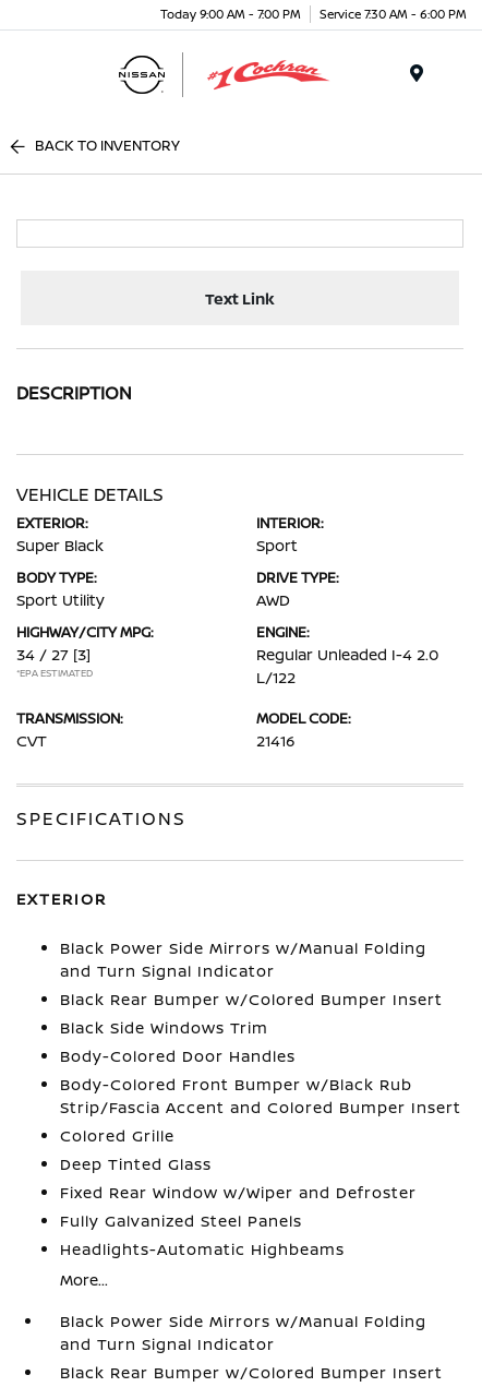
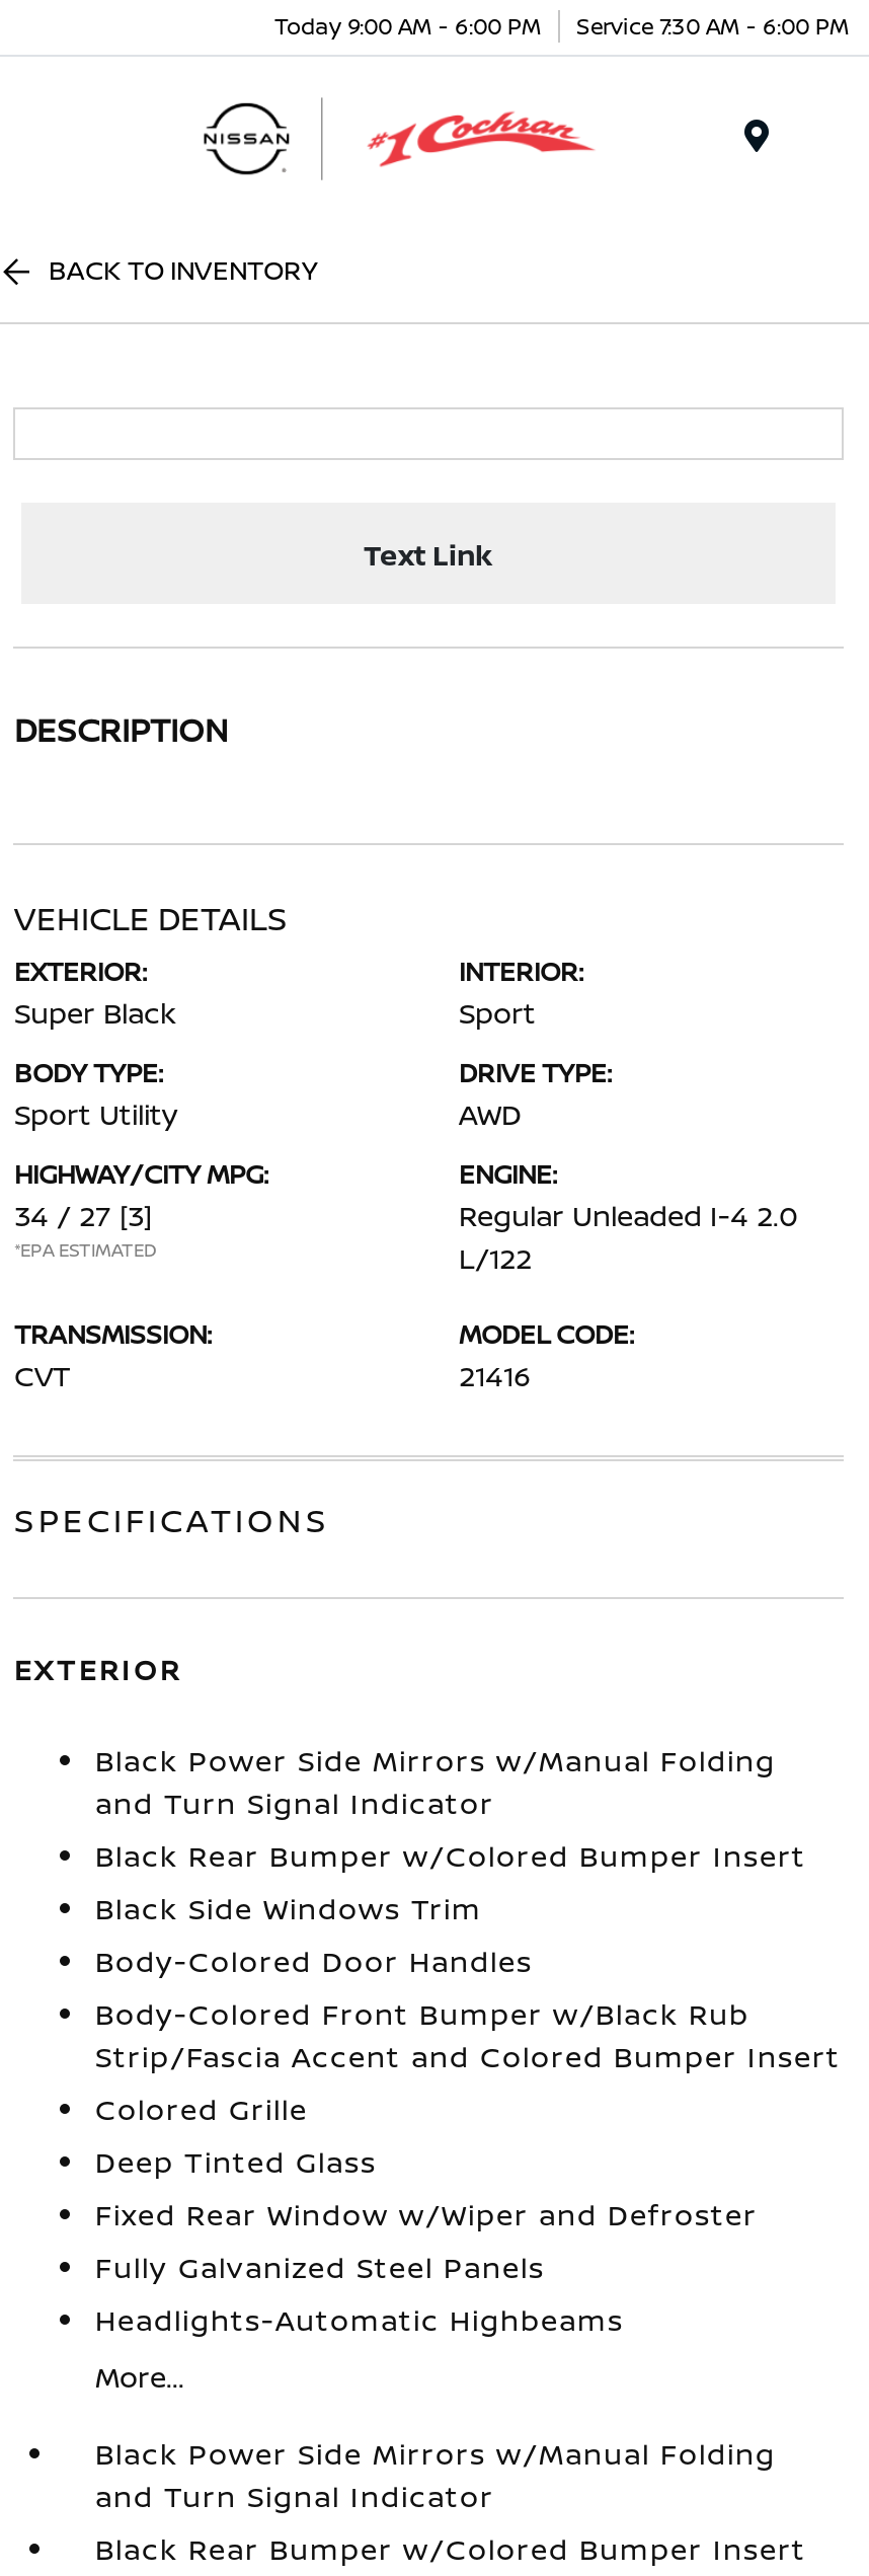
[160,5,467,21] Today 9:00 AM - 7:00 PM Service 7:30 AM - 6:00 PM -> [274,9,850,40] Today 9:00 AM - 6:00 PM Service 7:30 AM - 6:00 PM

